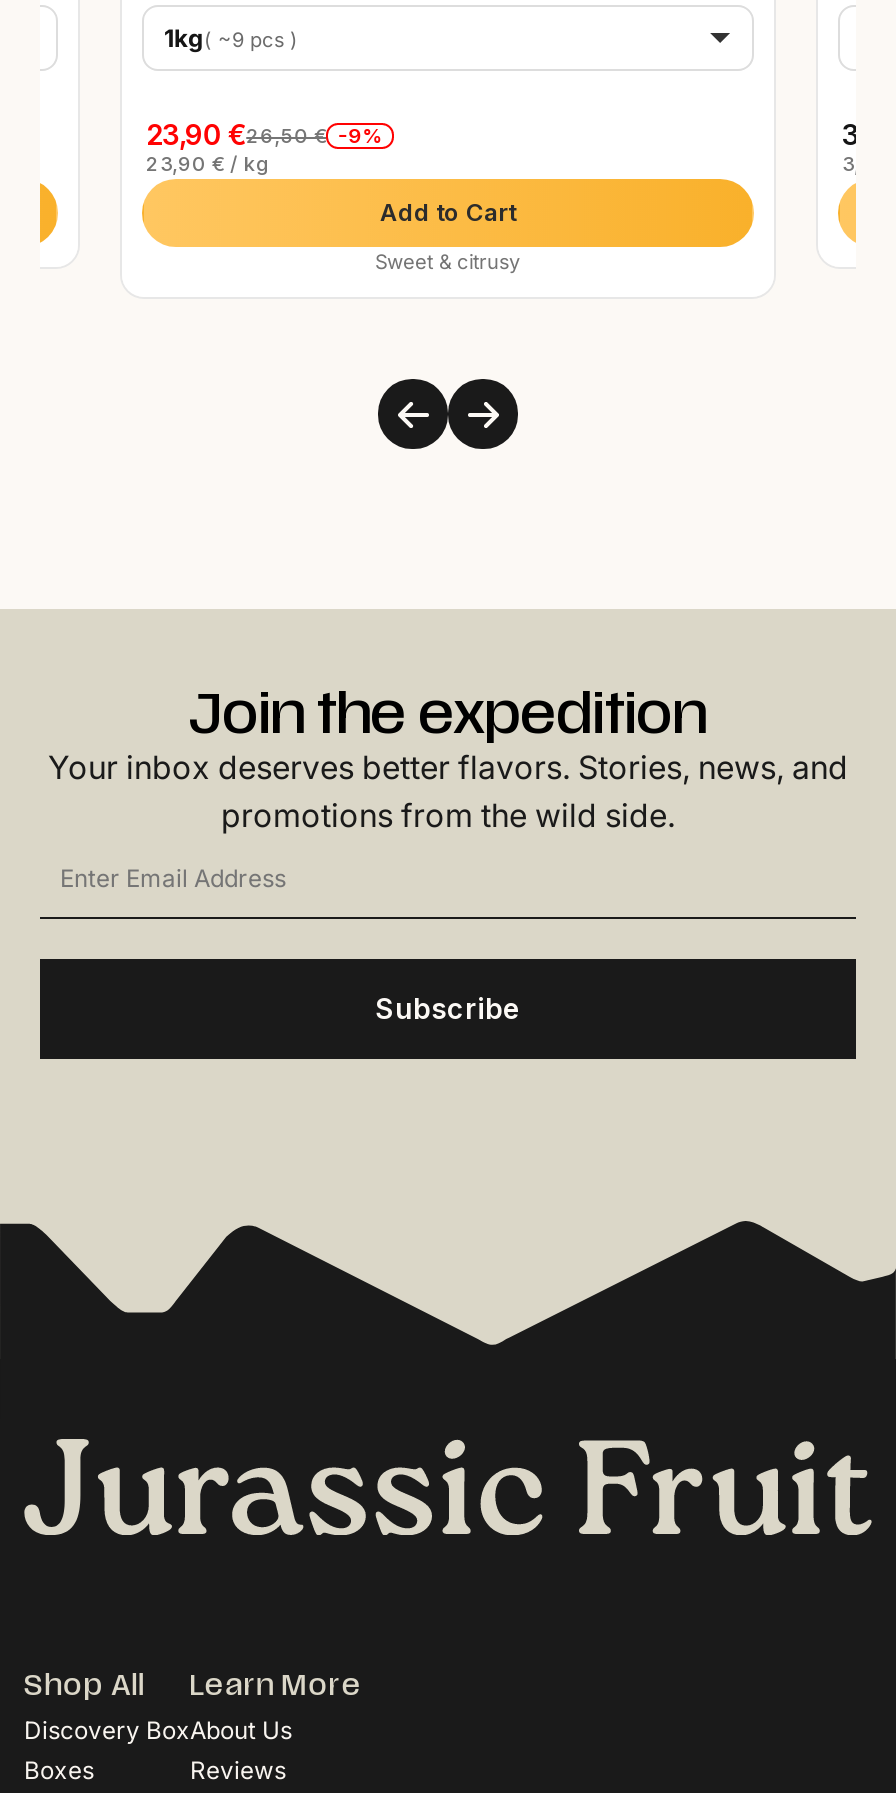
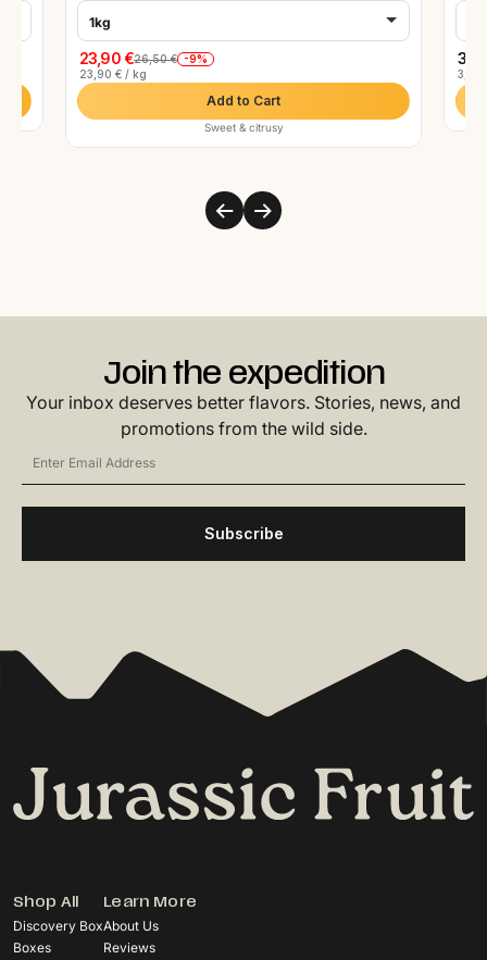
[164,23,298,53] 1kg ( ~9 pcs ) -> [89,14,111,31] 1kg

